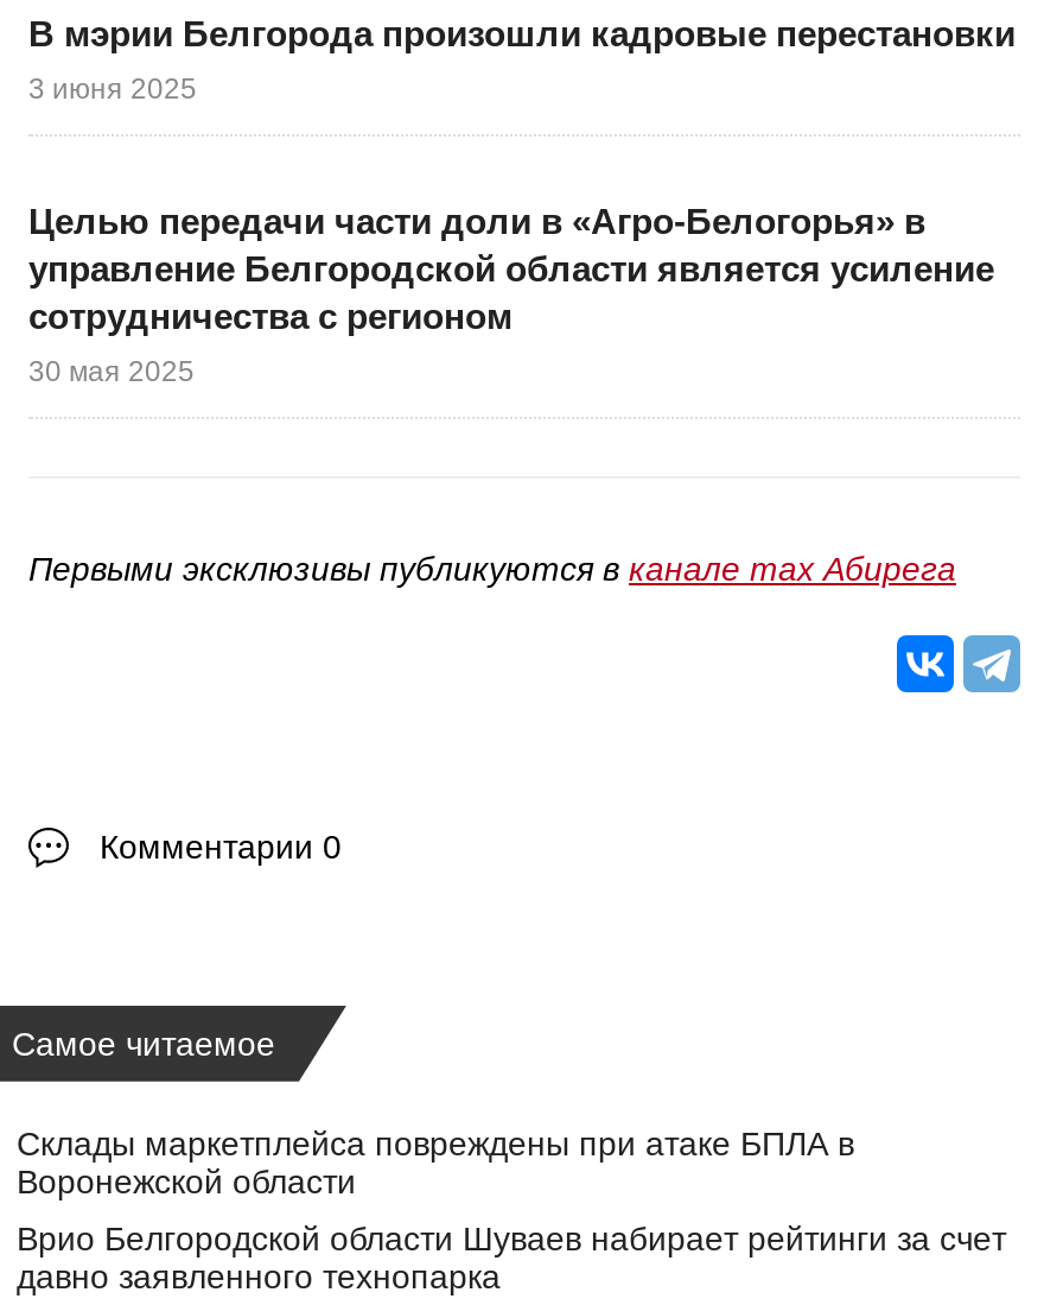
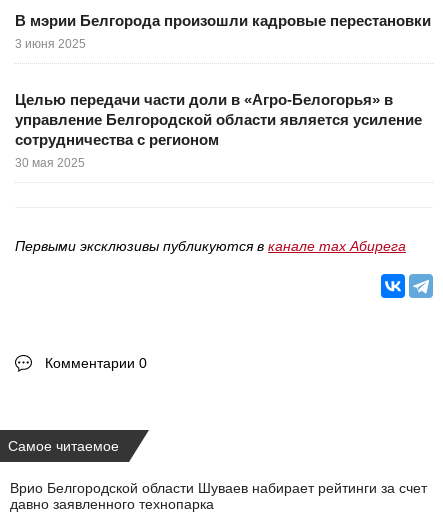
[17,1124,854,1200] Склады маркетплейса повреждены при атаке БПЛА в | Воронежской области -> none

